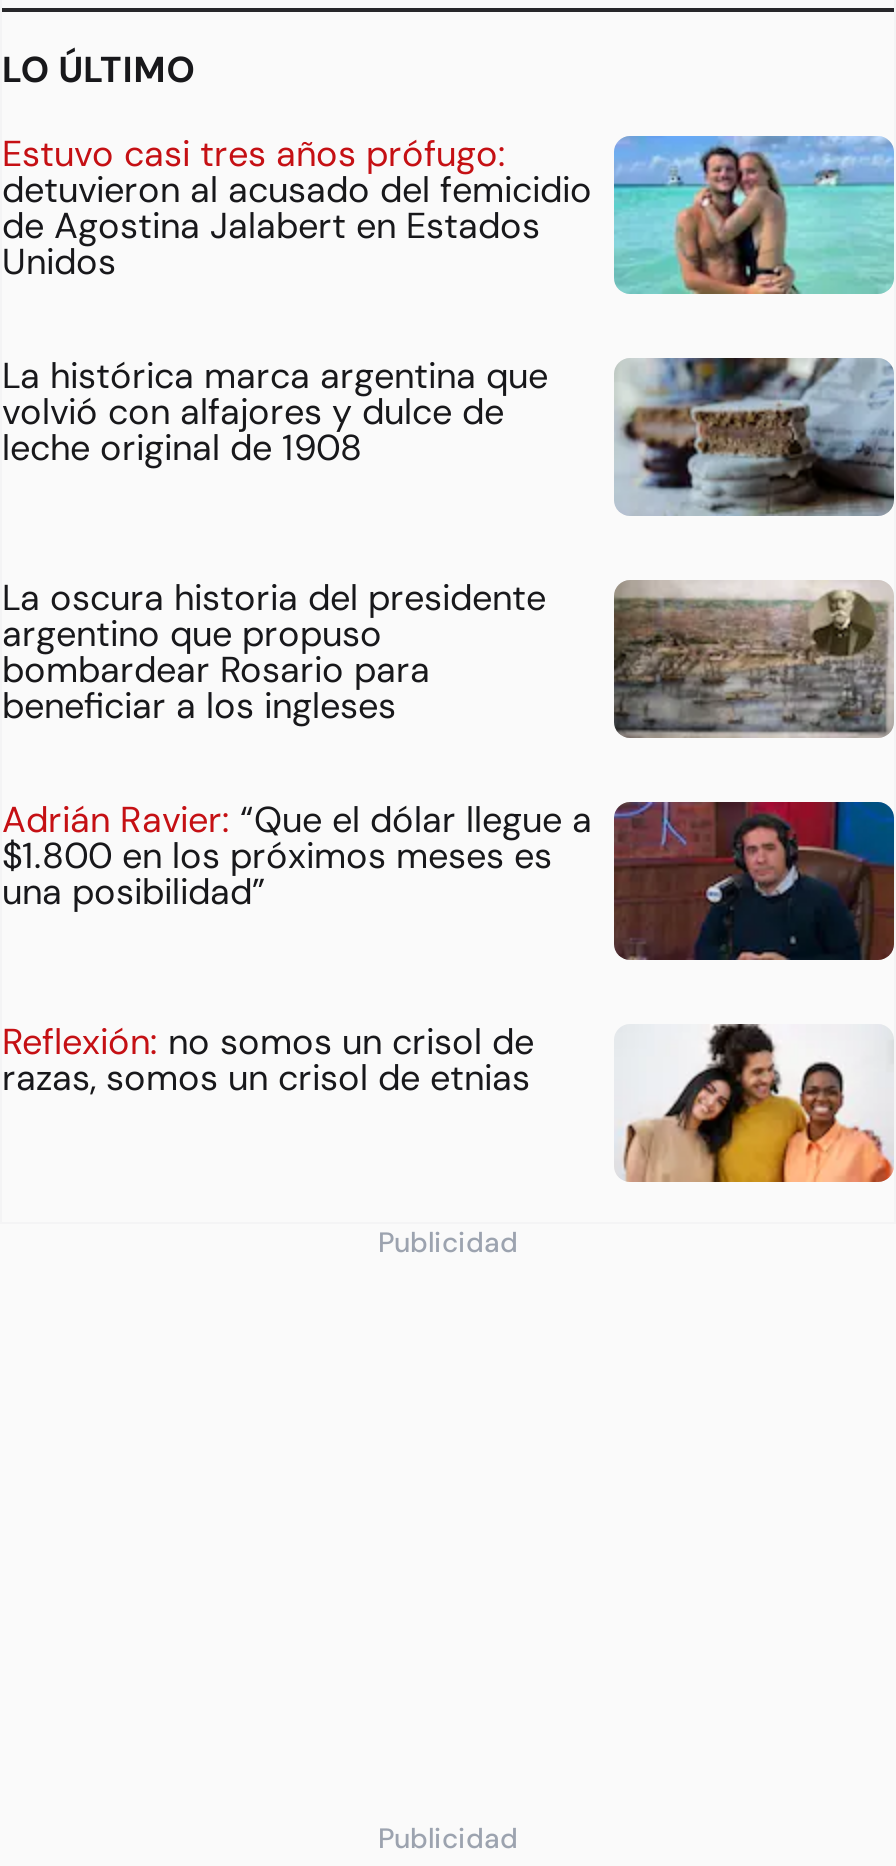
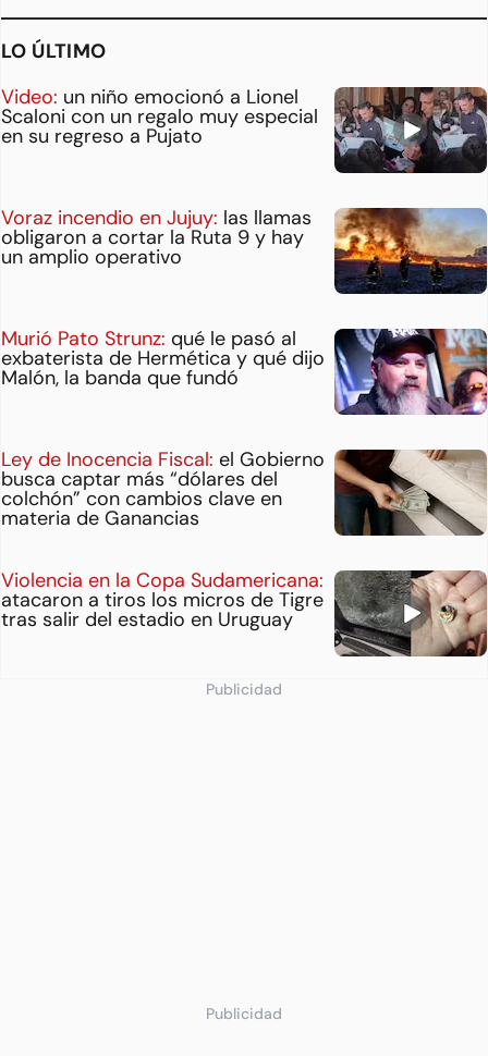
[2,129,890,296] [image] | Estuvo casi tres años prófugo: | detuvieron al acusado del femicidio | de Agostina Jalabert en Estados | Unidos -> [1,84,485,174] [image] | Video: un niño emocionó a Lionel | Scaloni con un regalo muy especial | en su regreso a Pujato
[2,351,890,516] [image] | La histórica marca argentina que | volvió con alfajores y dulce de | leche original de 1908 -> [1,204,485,295] [image] | Voraz incendio en Jujuy: las llamas | obligaron a cortar la Ruta 9 y hay | un amplio operativo
[2,573,890,740] [image] | La oscura historia del presidente | argentino que propuso | bombardear Rosario para | beneficiar a los ingleses -> [1,325,485,416] [image] | Murió Pato Strunz: qué le pasó al | exbaterista de Hermética y qué dijo | Malón, la banda que fundó
[2,795,890,962] [image] | Adrián Ravier: “Que el dólar llegue a | $1.800 en los próximos meses es | una posibilidad” -> [1,446,485,537] [image] | Ley de Inocencia Fiscal: el Gobierno | busca captar más “dólares del | colchón” con cambios clave en | materia de Ganancias
[2,1017,890,1184] [image] | Reflexión: no somos un crisol de | razas, somos un crisol de etnias -> [1,567,485,658] [image] | Violencia en la Copa Sudamericana: | atacaron a tiros los micros de Tigre | tras salir del estadio en Uruguay

